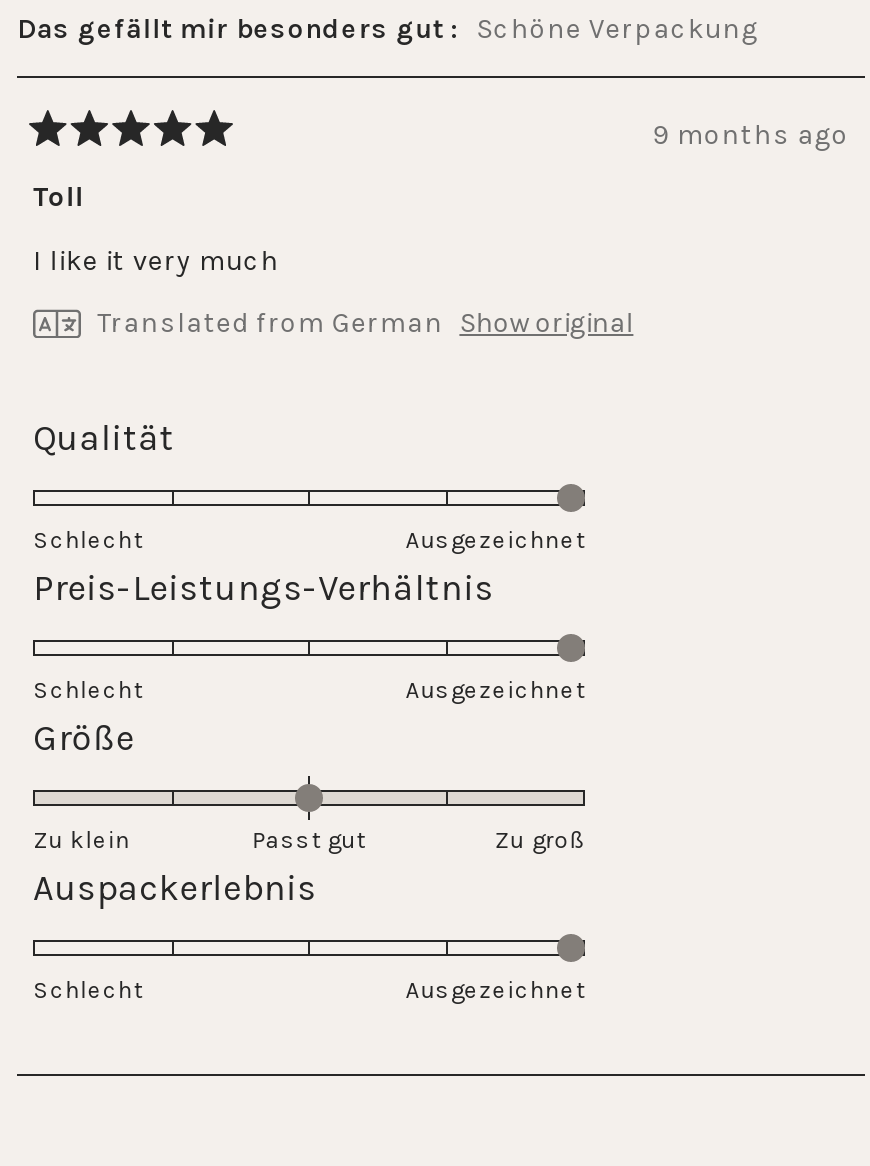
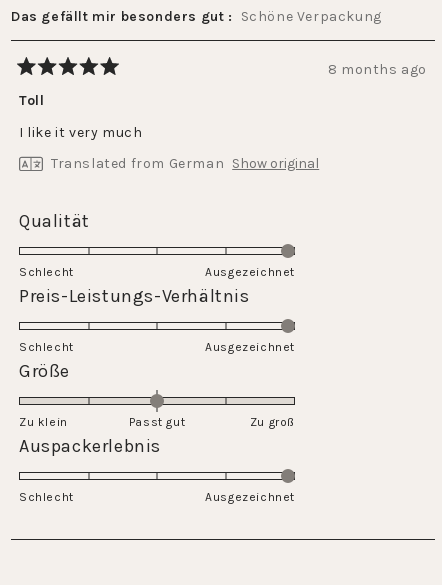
[653,117,849,151] 9 months ago -> [328,60,427,77] 8 months ago

